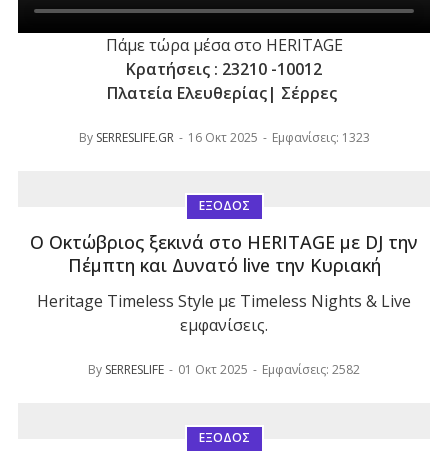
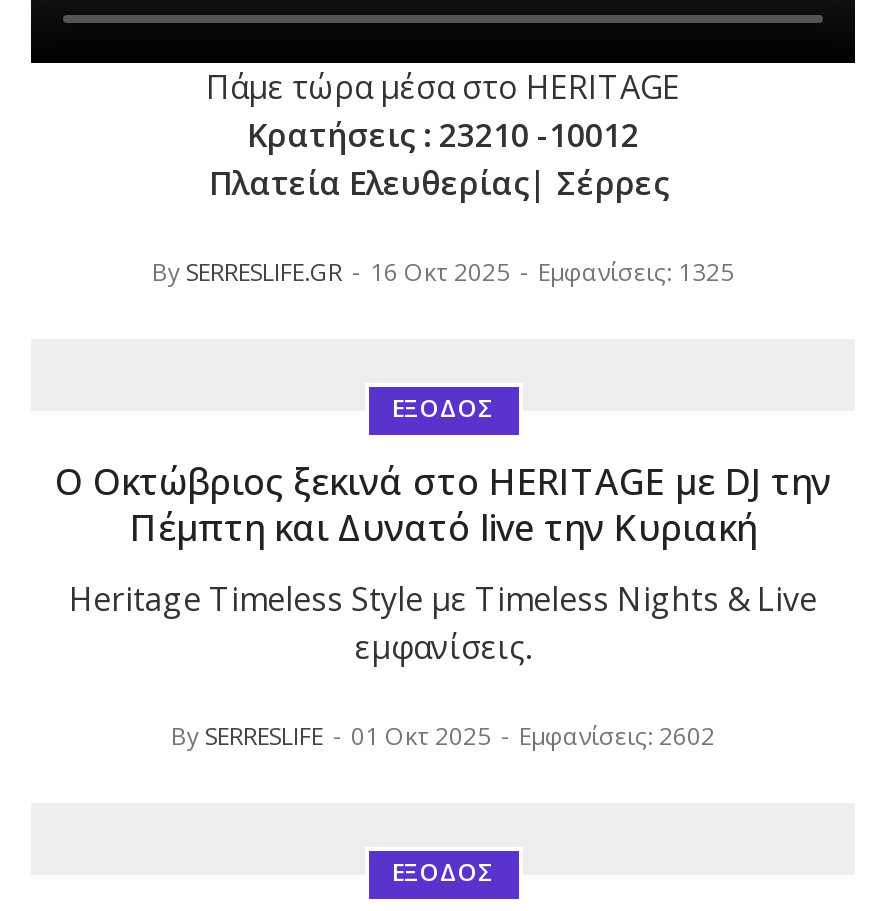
[78,129,369,146] By SERRESLIFE.GR 16 Οκτ 2025 Εμφανίσεις: 1323 -> [152,255,734,289] By SERRESLIFE.GR 16 Οκτ 2025 Εμφανίσεις: 1325
[88,361,360,378] By SERRESLIFE 01 Οκτ 2025 Εμφανίσεις: 2582 -> [171,719,715,753] By SERRESLIFE 01 Οκτ 2025 Εμφανίσεις: 2602

